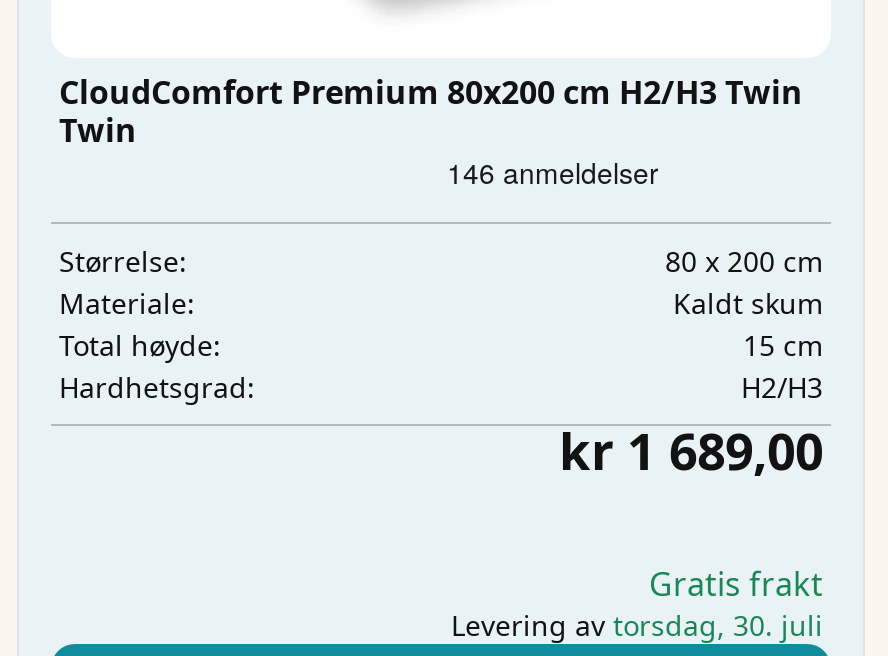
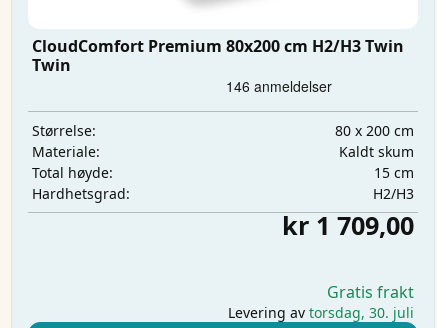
[559,416,823,484] kr 1 689,00 -> [282,208,414,242] kr 1 709,00

